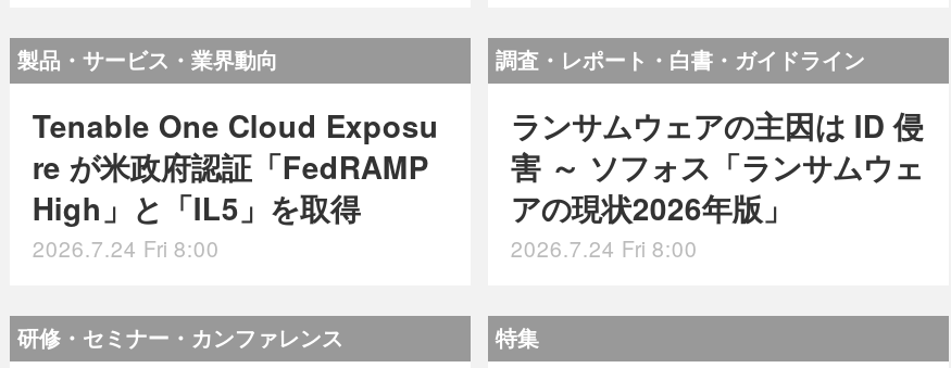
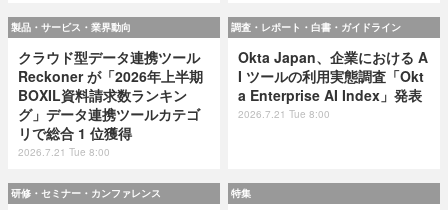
[32,103,439,264] Tenable One Cloud Exposu | re が米政府認証「FedRAMP | High」と「IL5」を取得 | 2026.7.24 Fri 8:00 -> [18,47,203,159] クラウド型データ連携ツール | Reckoner が「2026年上半期 | BOXIL資料請求数ランキン | グ」データ連携ツールカテゴ | リで総合 1 位獲得 | 2026.7.21 Tue 8:00
[511,103,924,264] ランサムウェアの主因は ID 侵 | 害 ～ ソフォス「ランサムウェ | アの現状2026年版」 | 2026.7.24 Fri 8:00 -> [238,47,428,121] Okta Japan、企業における A | I ツールの利用実態調査「Okt | a Enterprise AI Index」発表 | 2026.7.21 Tue 8:00

